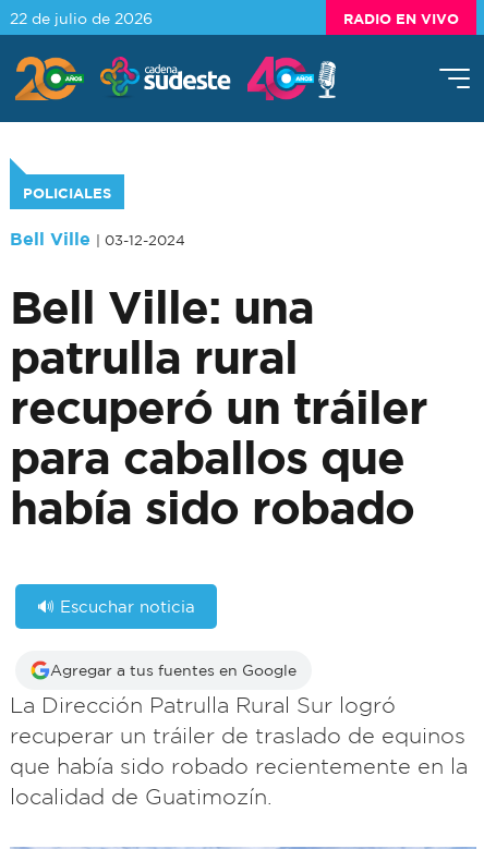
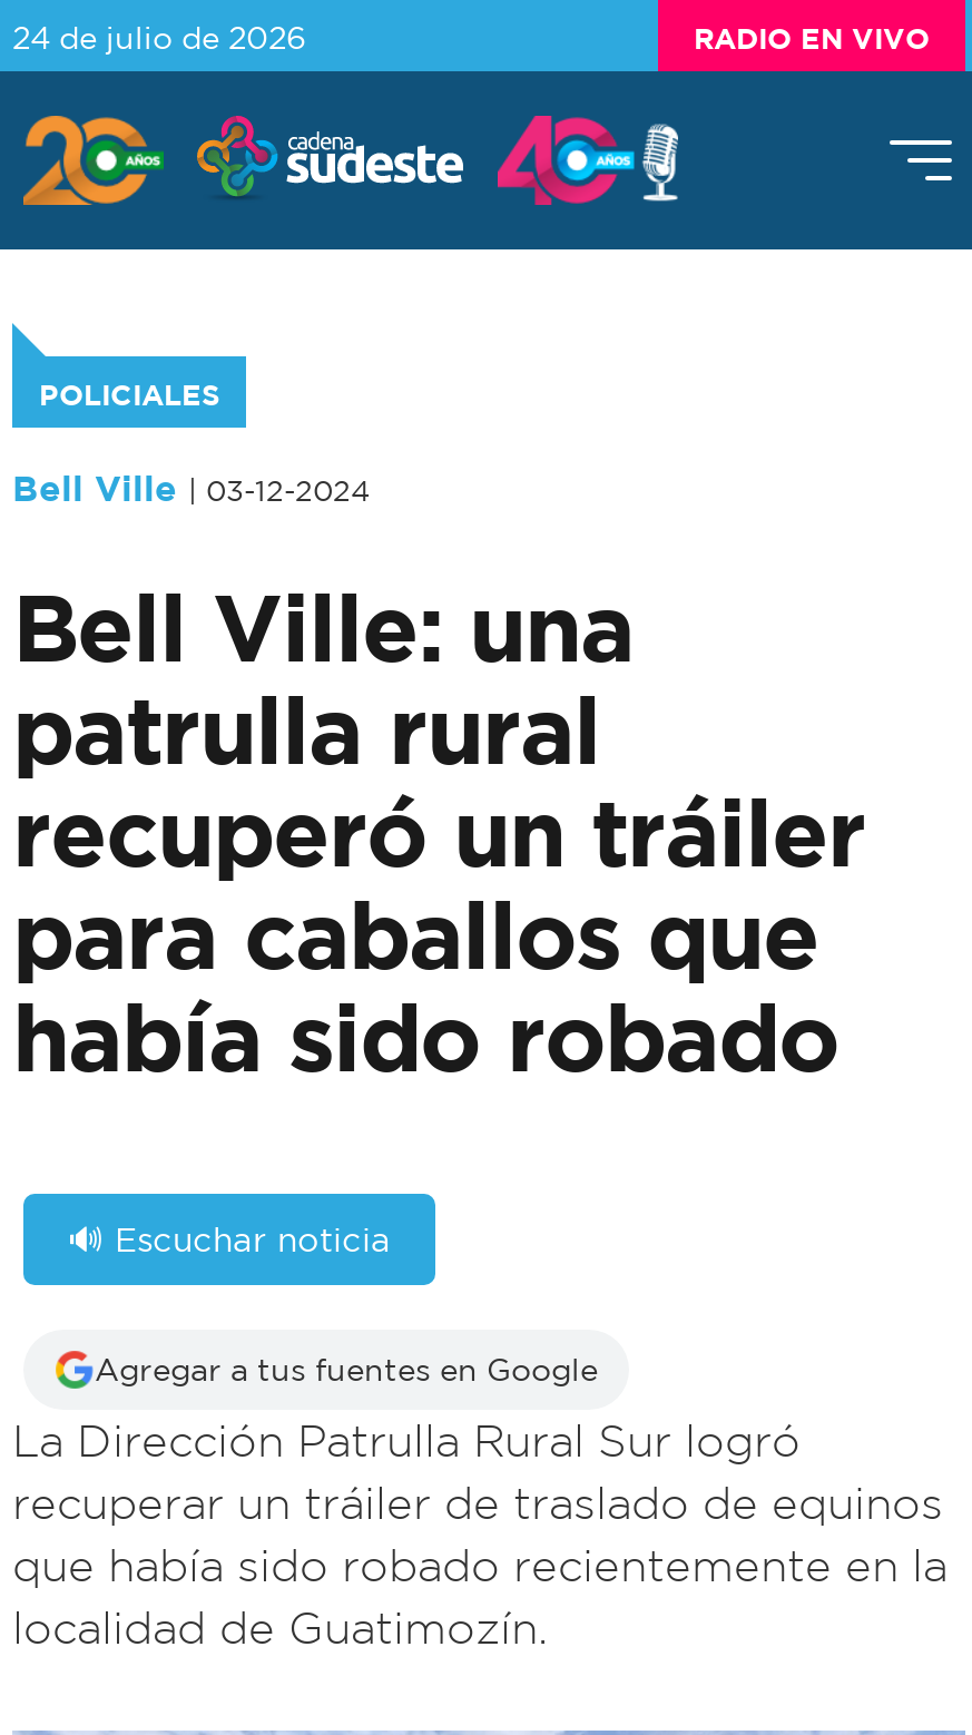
[10,10,153,27] 22 de julio de 2026 -> [12,20,306,56] 24 de julio de 2026

